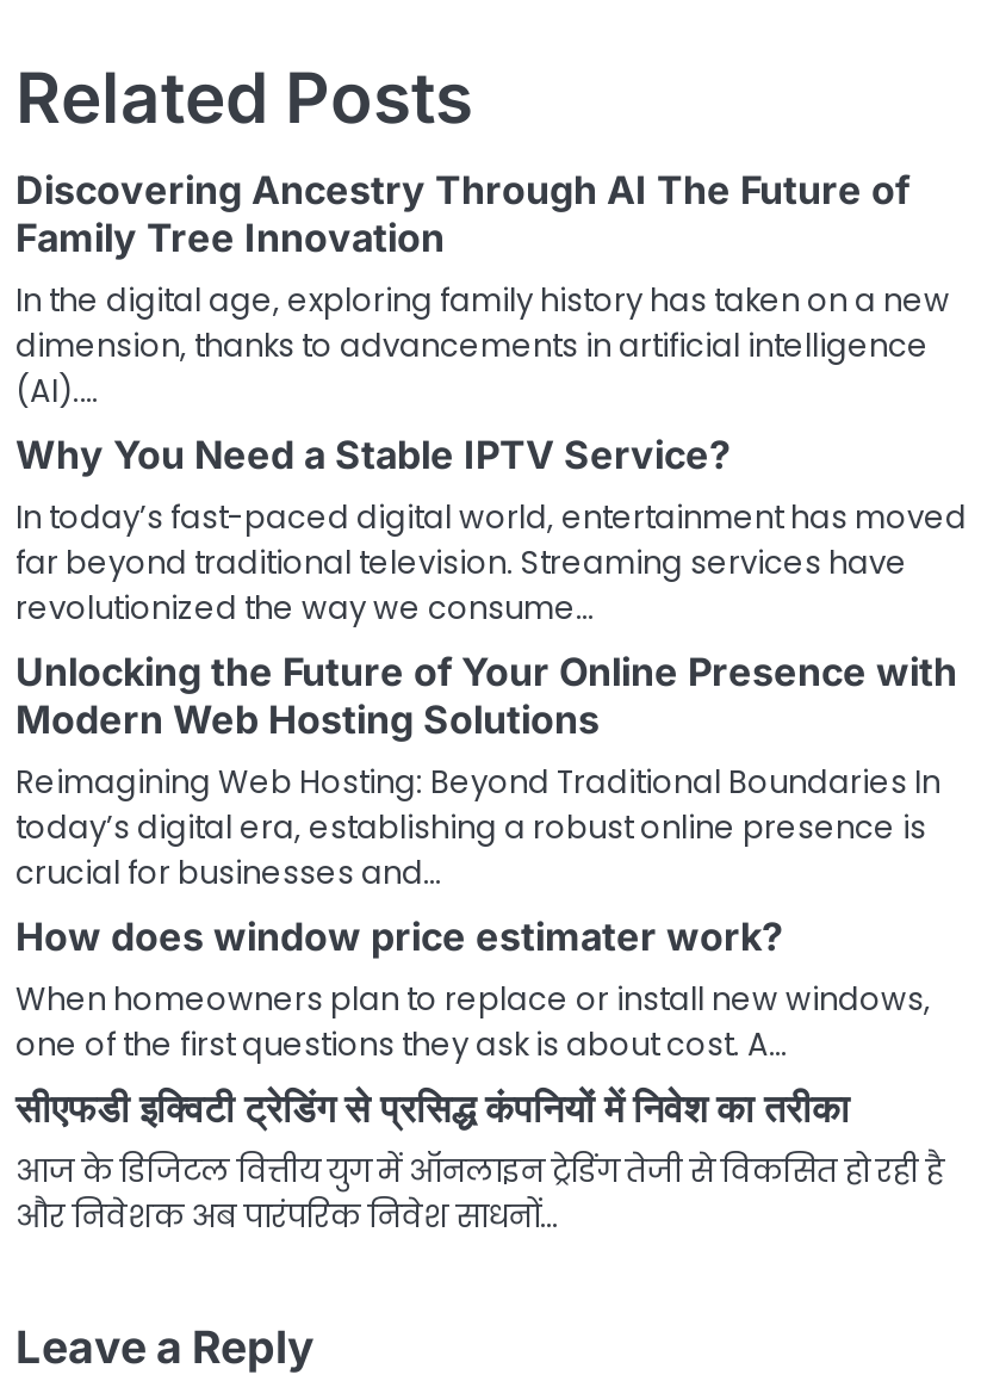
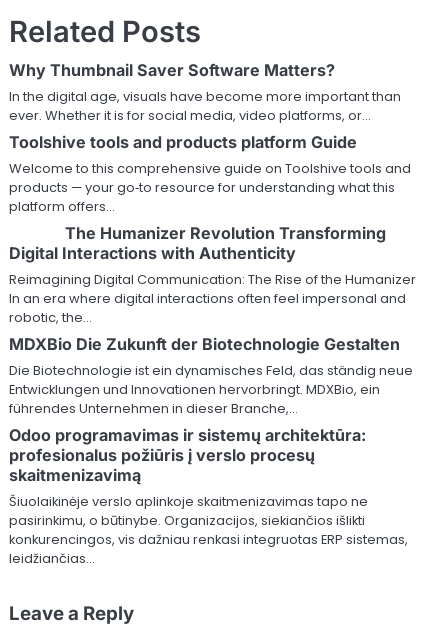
[15,165,967,1239] Discovering Ancestry Through AI The Future of | Family Tree Innovation | In the digital age, exploring family history has taken on a new | dimension, thanks to advancements in artificial intelligence | (AI).… | Why You Need a Stable IPTV Service? | In today’s fast-paced digital world, entertainment has moved | far beyond traditional television. Streaming services have | revolutionized the way we consume… | Unlocking the Future of Your Online Presence with | Modern Web Hosting Solutions | Reimagining Web Hosting: Beyond Traditional Boundaries In | today’s digital era, establishing a robust online presence is | crucial for businesses and… | How does window price estimater work? | When homeowners plan to replace or install new windows, | one of the first questions they ask is about cost. A… | सीएफडी इक्विटी ट्रेडिंग से प्रसिद्ध कंपनियों में निवेश का तरीका | आज के डिजिटल वित्तीय युग में ऑनलाइन ट्रेडिंग तेजी से विकसित हो रही है | और निवेशक अब पारंपरिक निवेश साधनों… -> [9,60,416,568] Why Thumbnail Saver Software Matters? | In the digital age, visuals have become more important than | ever. Whether it is for social media, video platforms, or… | Toolshive tools and products platform Guide | Welcome to this comprehensive guide on Toolshive tools and | products — your go‑to resource for understanding what this | platform offers… | The Humanizer Revolution Transforming | Digital Interactions with Authenticity | Reimagining Digital Communication: The Rise of the Humanizer | In an era where digital interactions often feel impersonal and | robotic, the… | MDXBio Die Zukunft der Biotechnologie Gestalten | Die Biotechnologie ist ein dynamisches Feld, das ständig neue | Entwicklungen und Innovationen hervorbringt. MDXBio, ein | führendes Unternehmen in dieser Branche,… | Odoo programavimas ir sistemų architektūra: | profesionalus požiūris į verslo procesų | skaitmenizavimą | Šiuolaikinėje verslo aplinkoje skaitmenizavimas tapo ne | pasirinkimu, o būtinybe. Organizacijos, siekiančios išlikti | konkurencingos, vis dažniau renkasi integruotas ERP sistemas, | leidžiančias…

